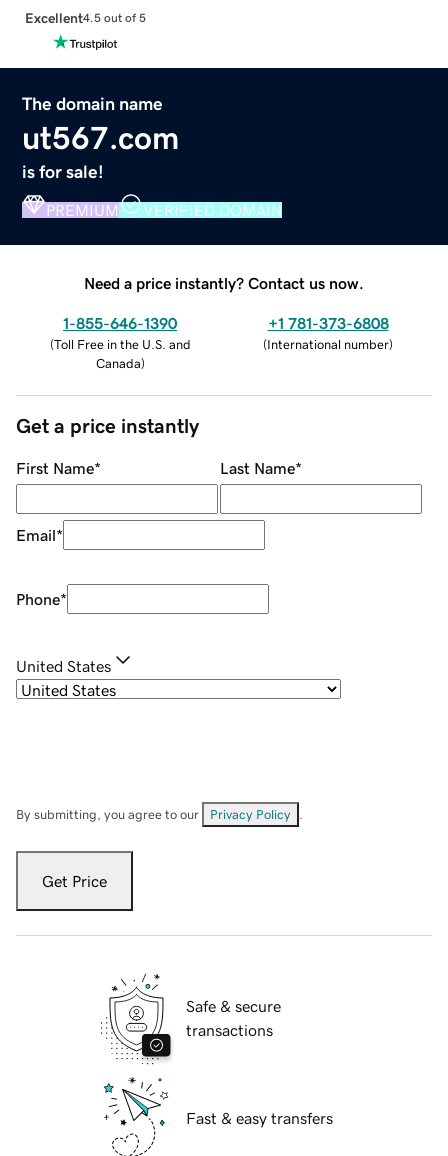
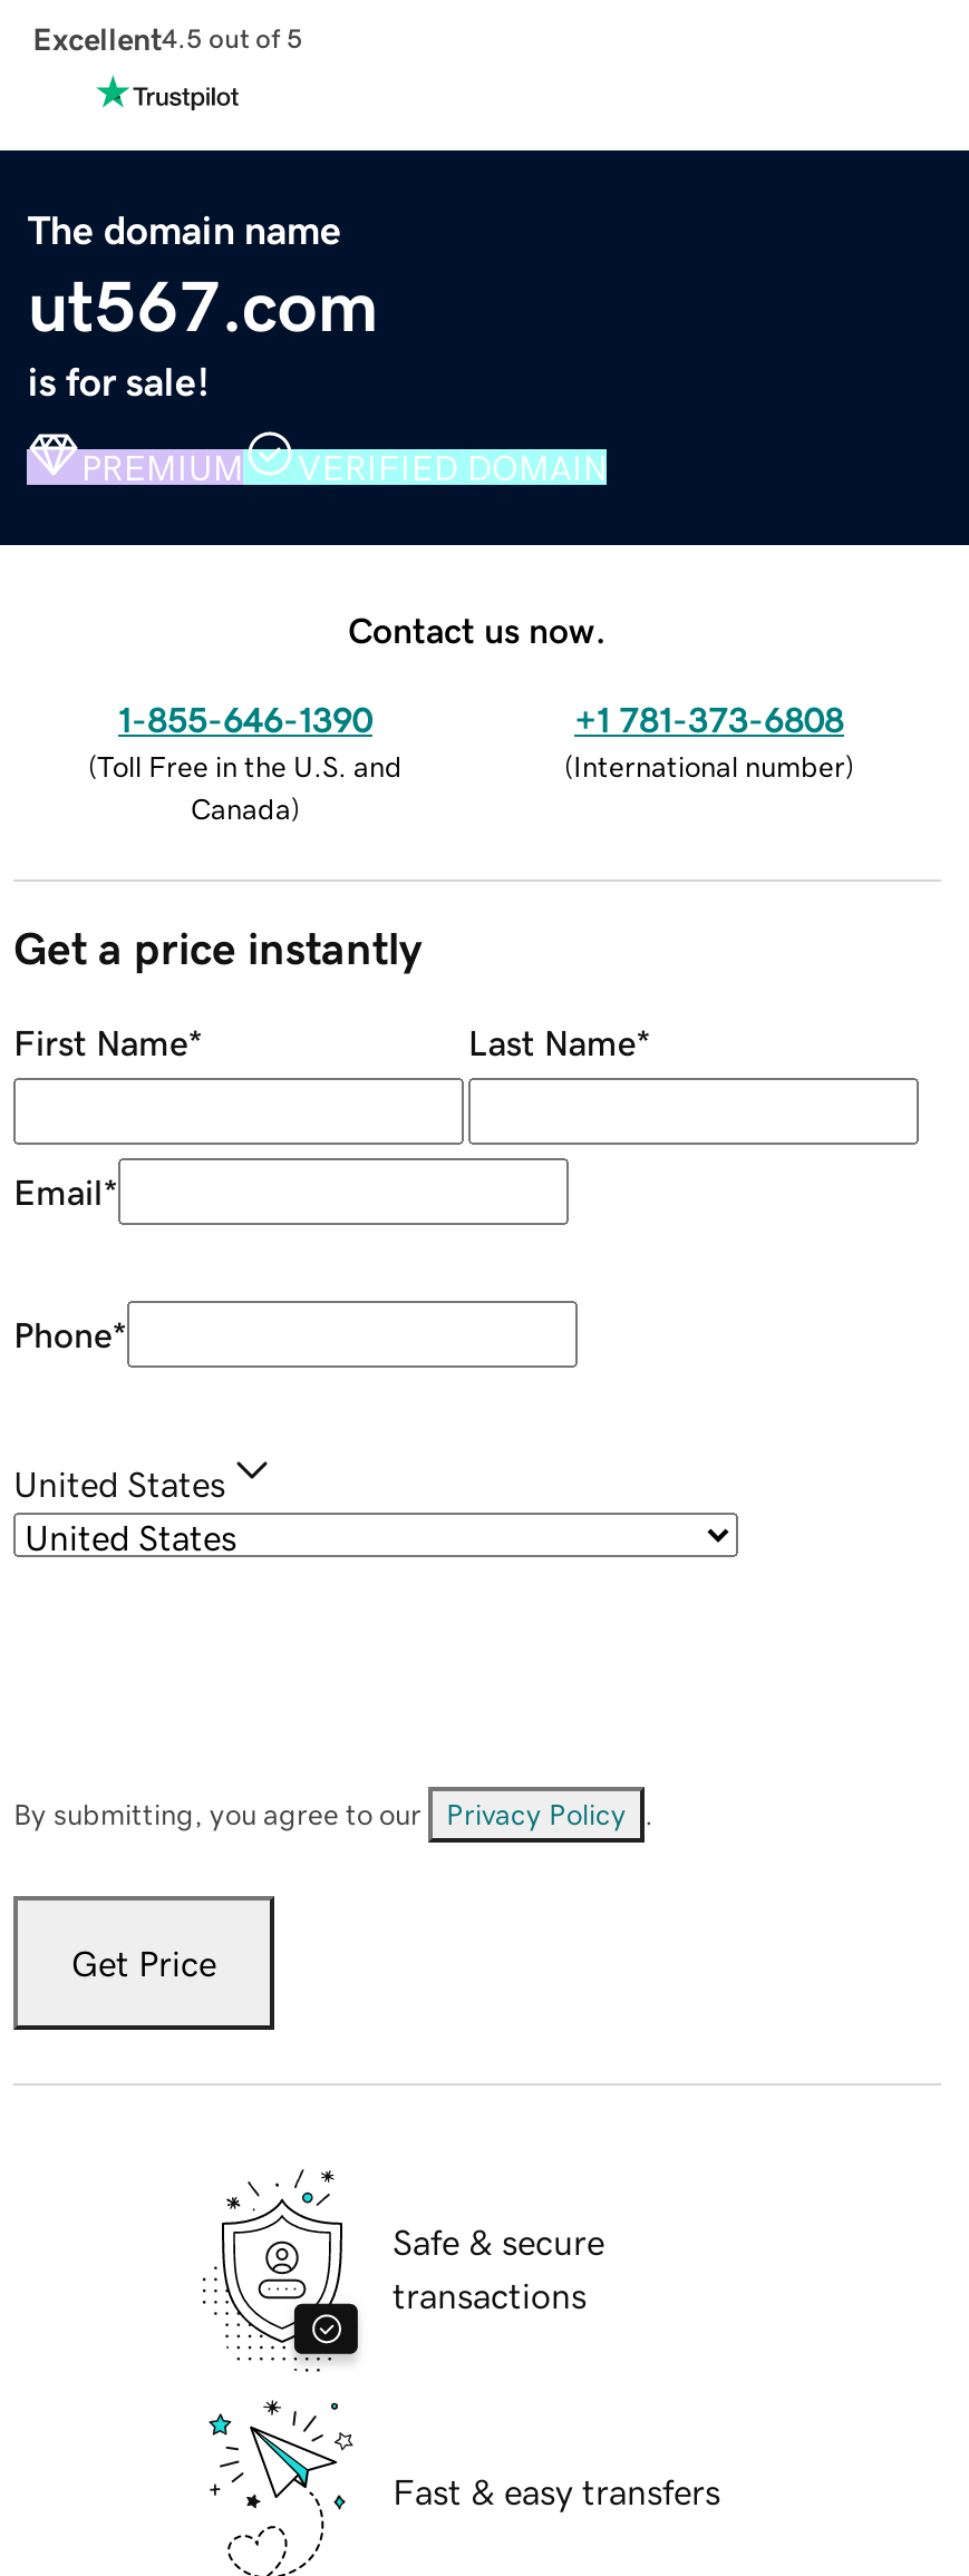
[84,275,364,291] Need a price instantly? Contact us now. -> [348,611,607,647] Contact us now.

